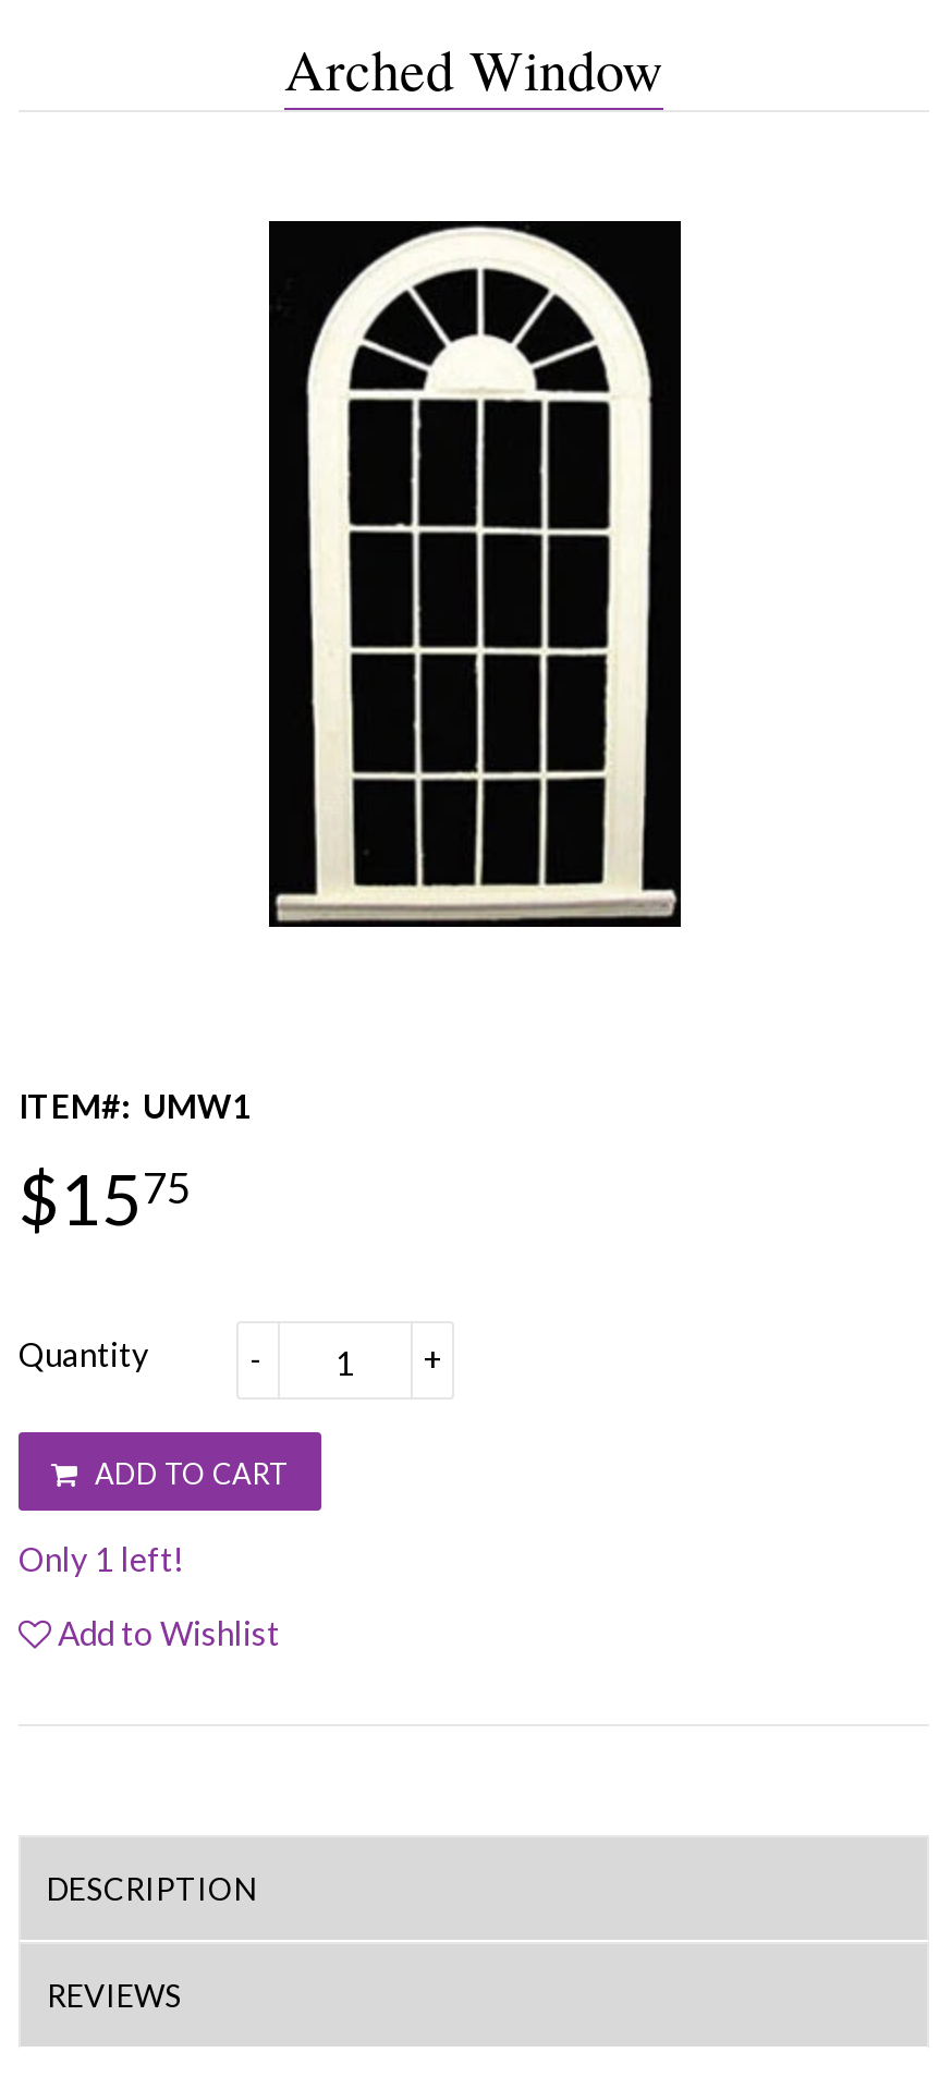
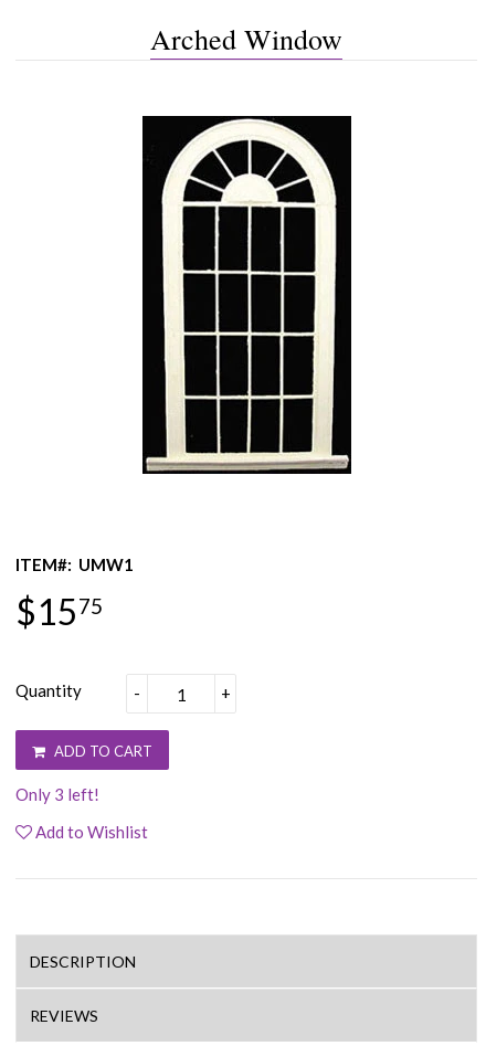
[19,1539,184,1578] Only 1 left! -> [15,784,99,804] Only 3 left!

